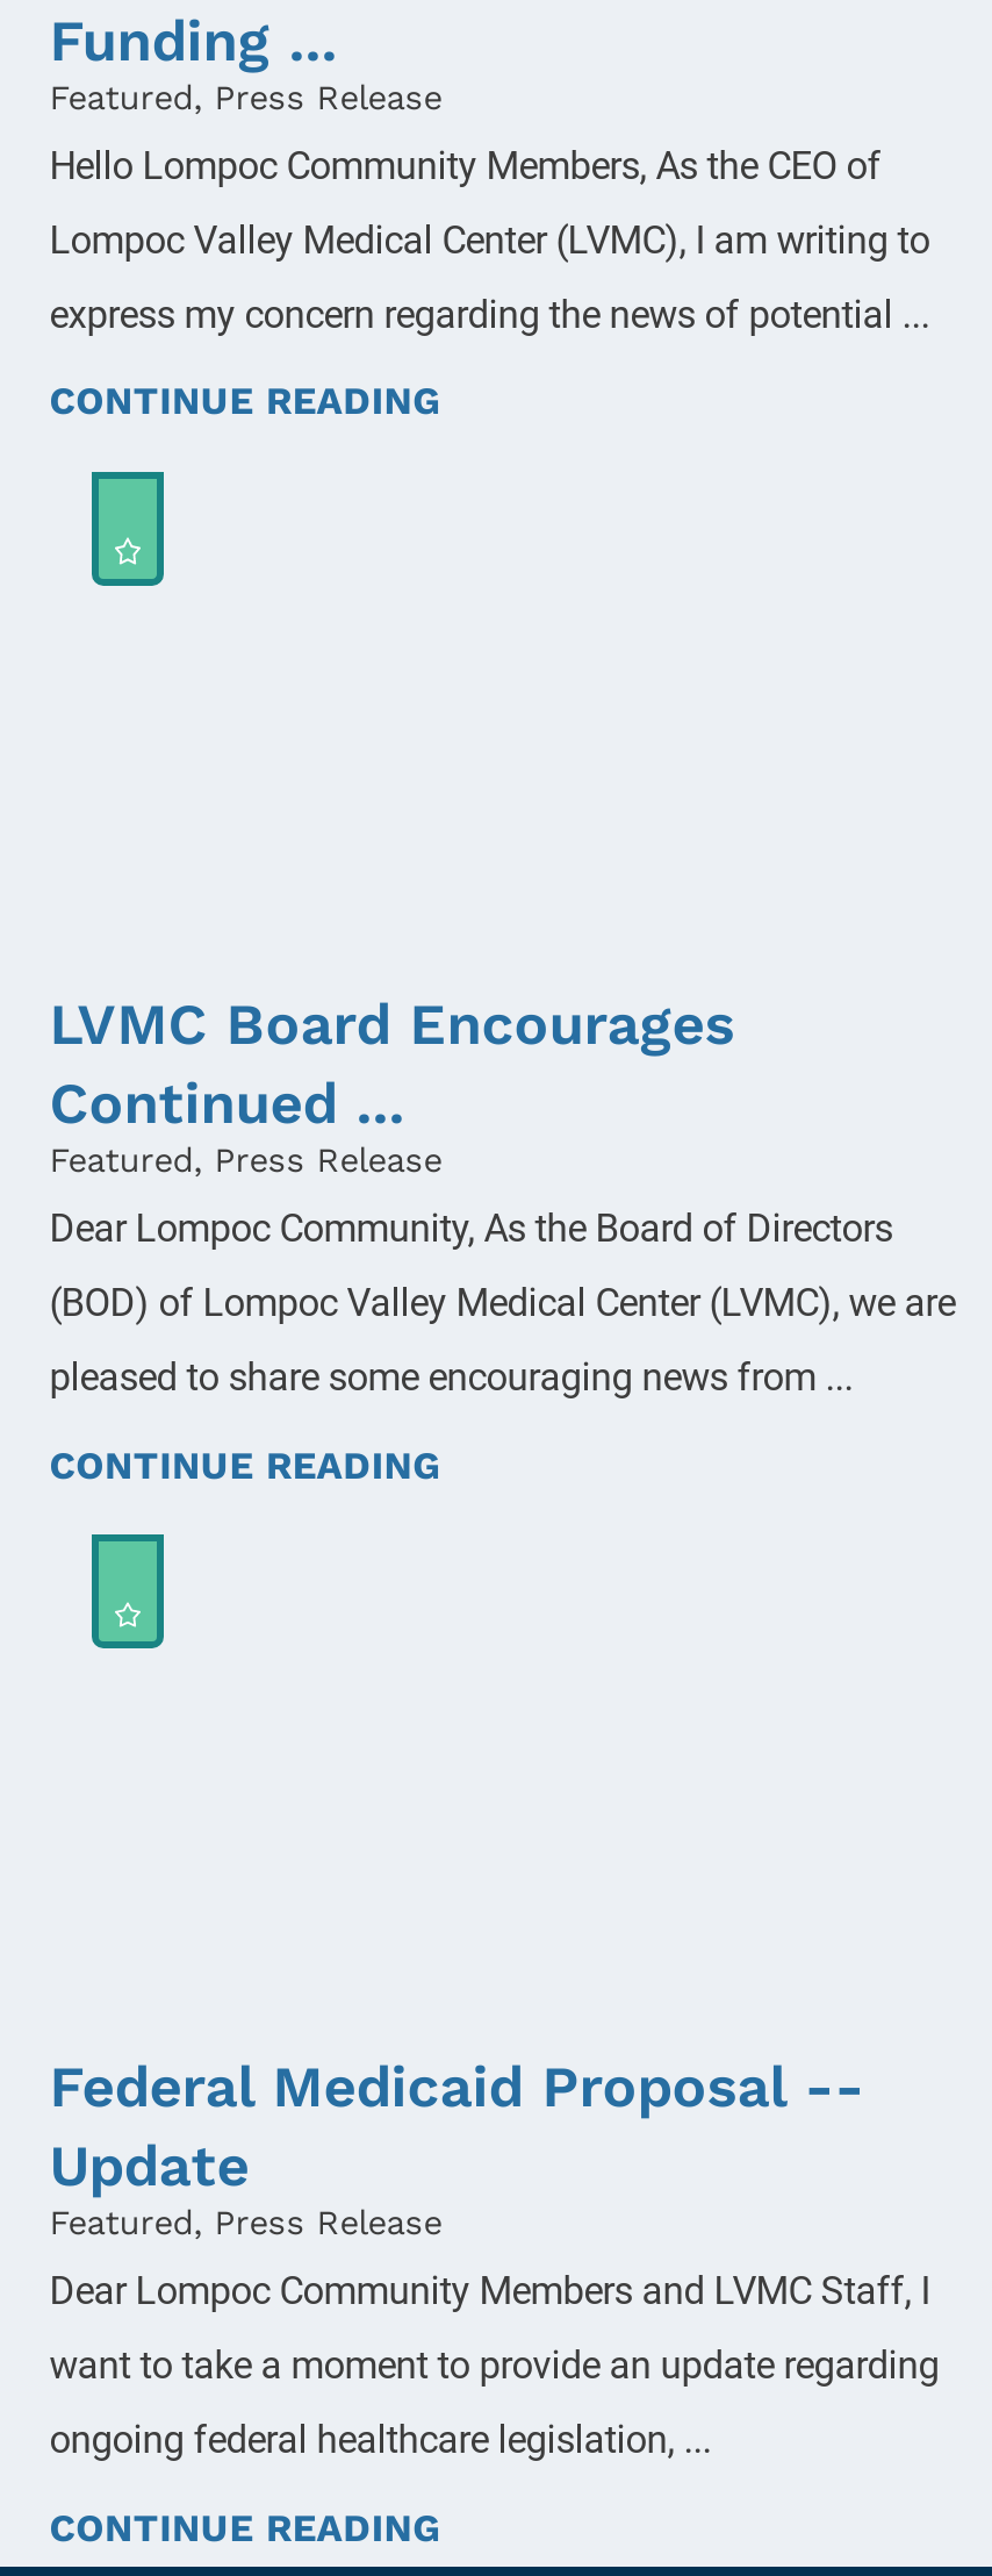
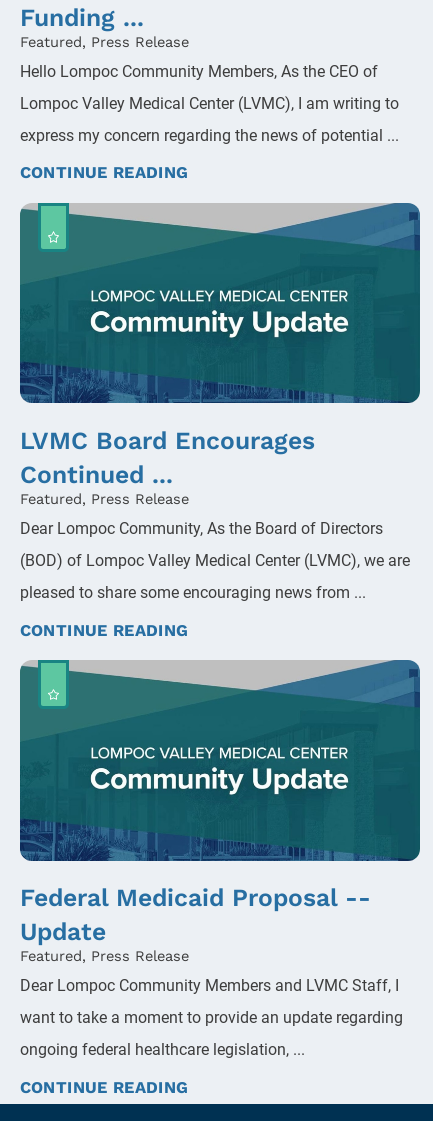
none -> [19,202,421,404] [image]
none -> [19,659,421,862] [image]

